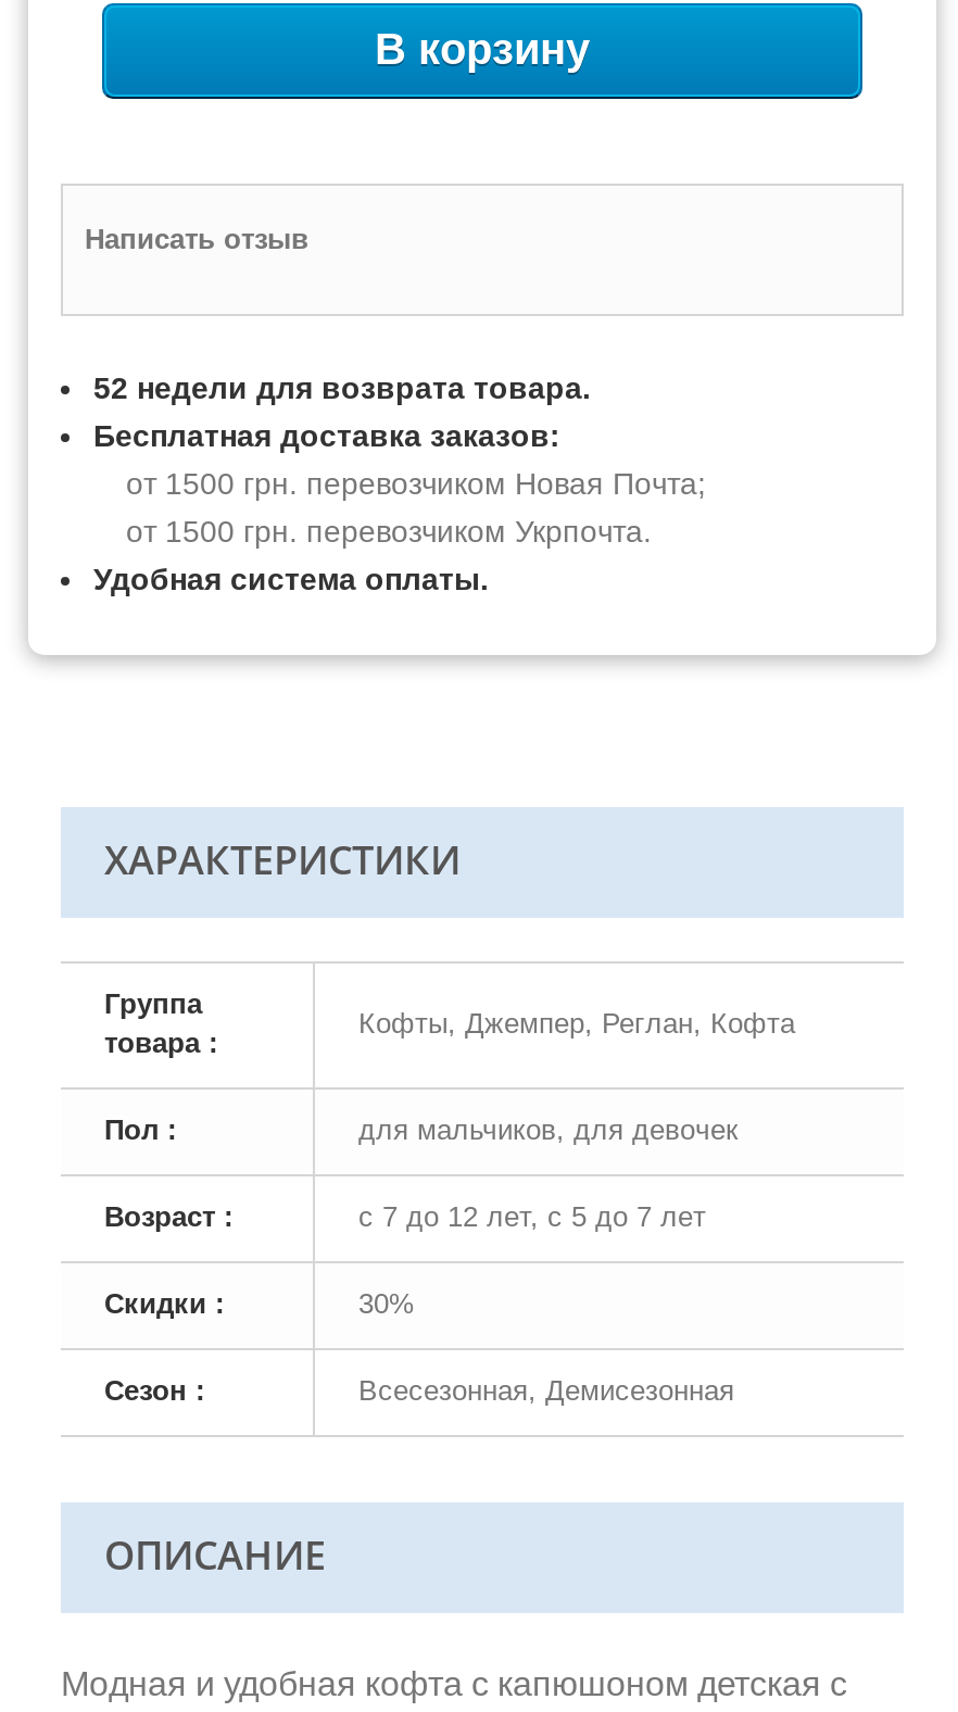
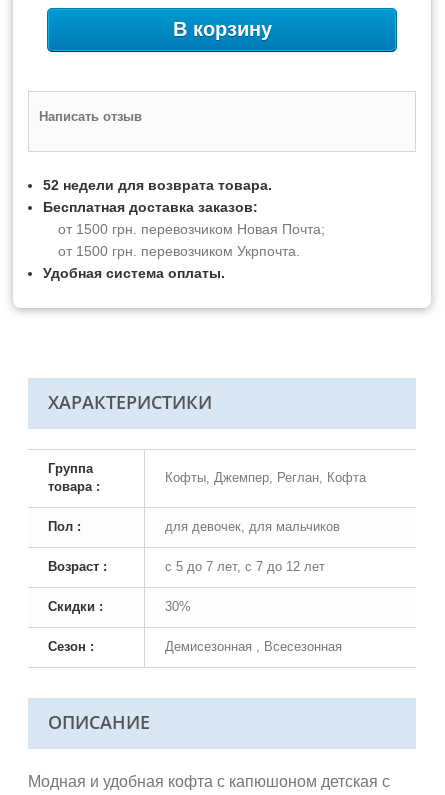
[358,1113,739,1146] для мальчиков, для девочек -> [165,519,340,534] для девочек, для мальчиков
[358,1200,706,1233] с 7 до 12 лет, с 5 до 7 лет -> [165,559,325,574] с 5 до 7 лет, с 7 до 12 лет
[358,1374,734,1407] Всесезонная, Демисезонная -> [165,639,342,654] Демисезонная , Всесезонная

